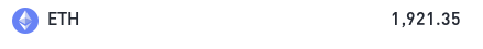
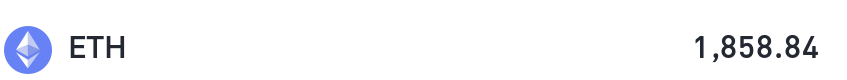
[391,12,461,29] 1,921.35 -> [692,34,820,66] 1,858.84

